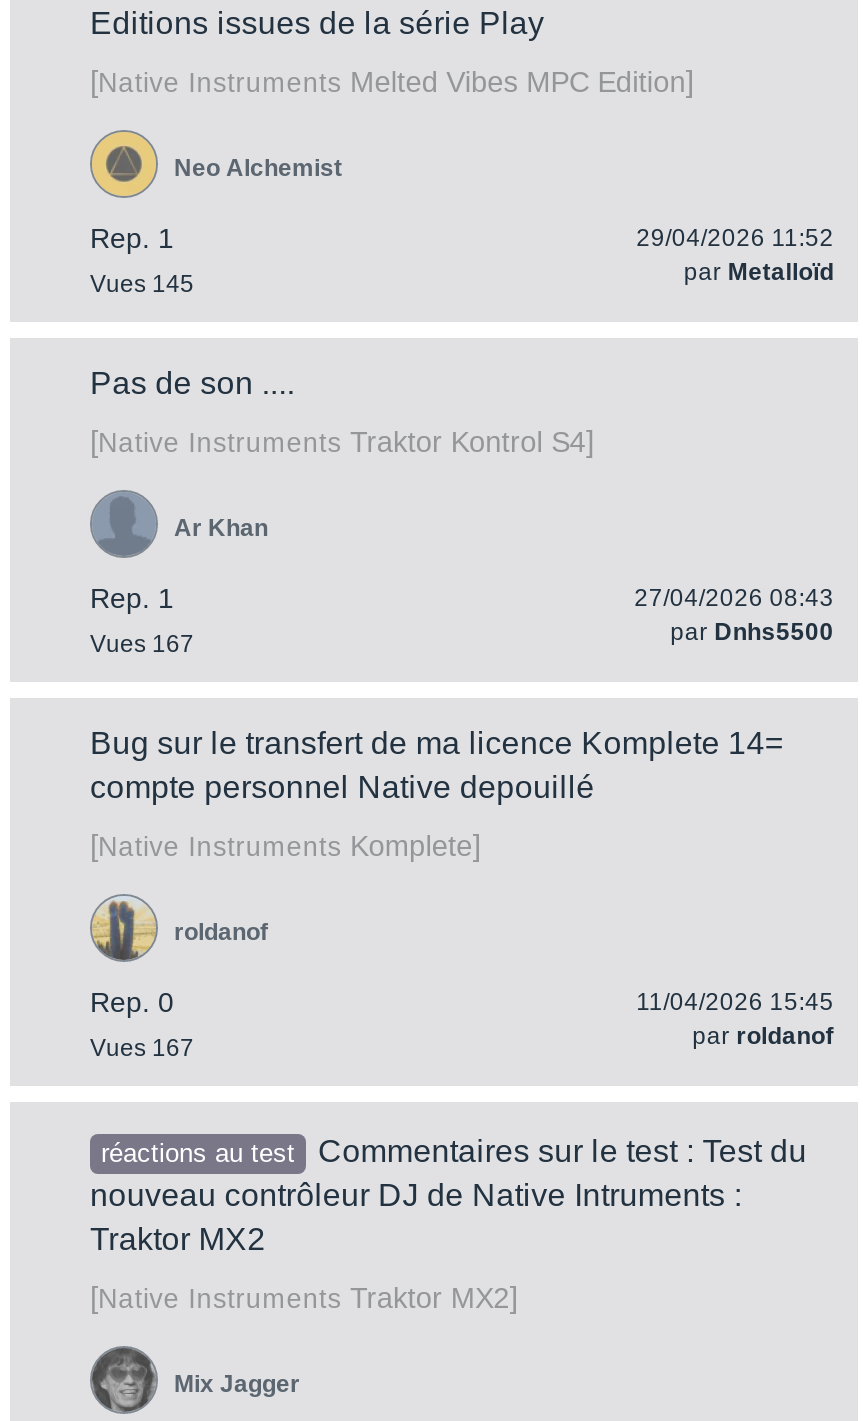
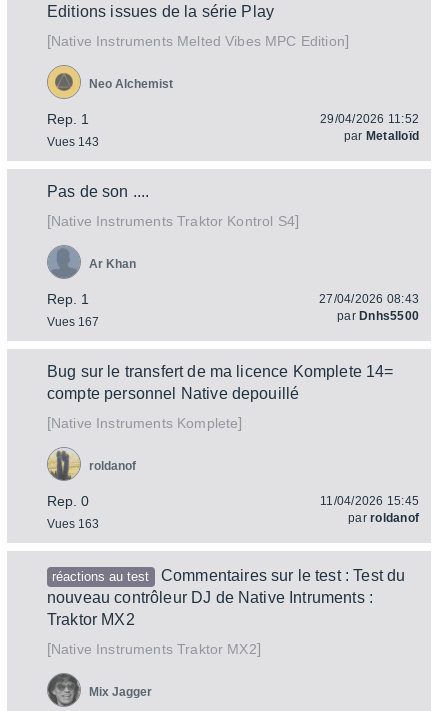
[90,270,194,298] Vues 145 -> [47,135,99,149] Vues 143
[90,1034,194,1062] Vues 167 -> [47,517,99,531] Vues 163

